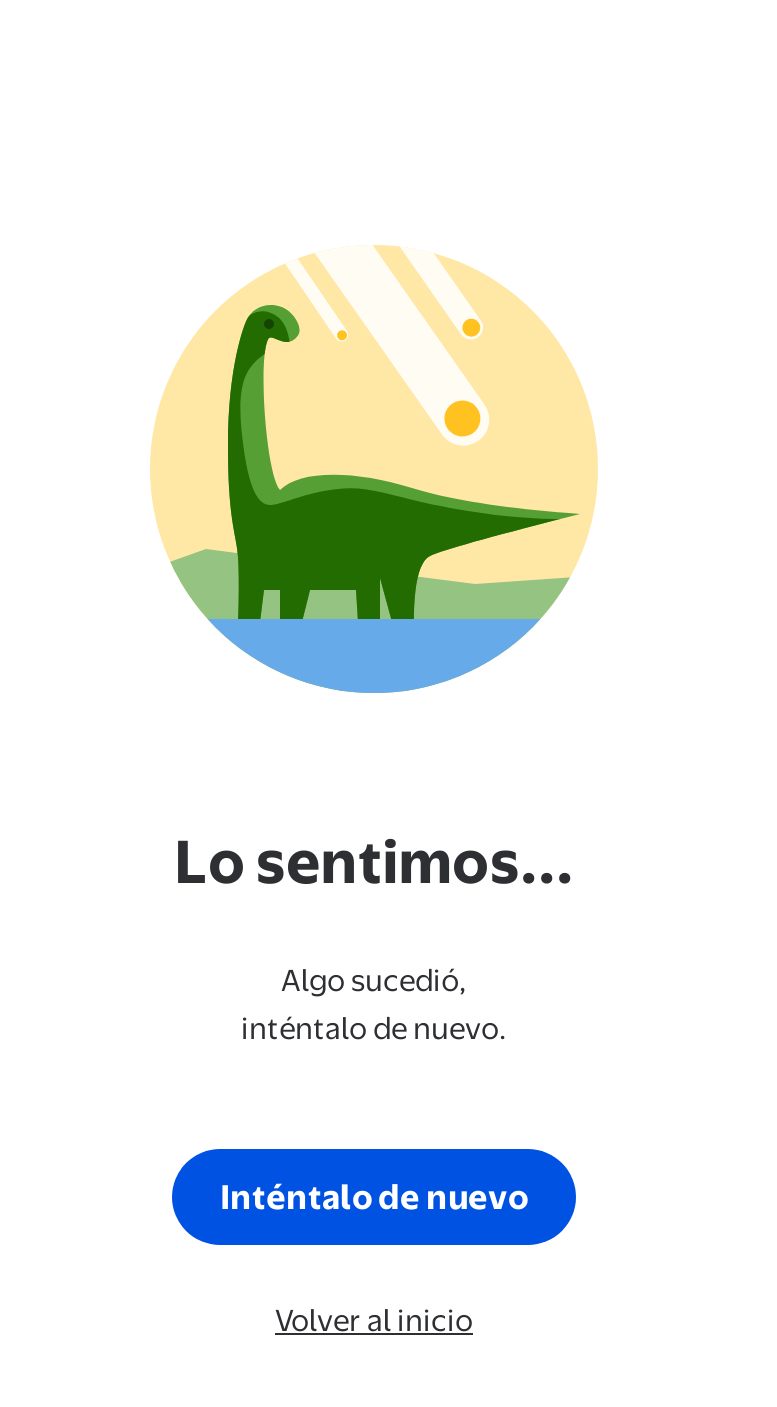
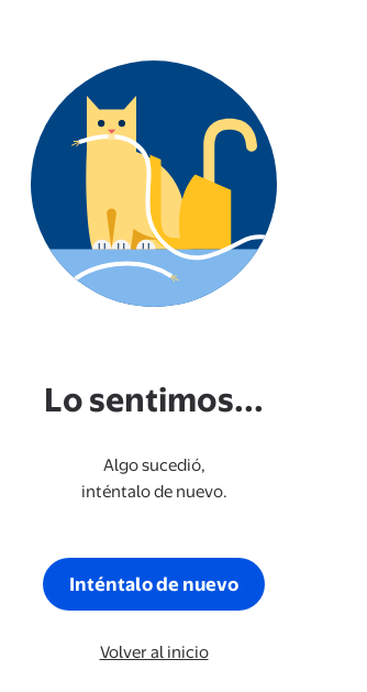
[150,245,598,647] [image] -> [30,59,278,283] [image]

